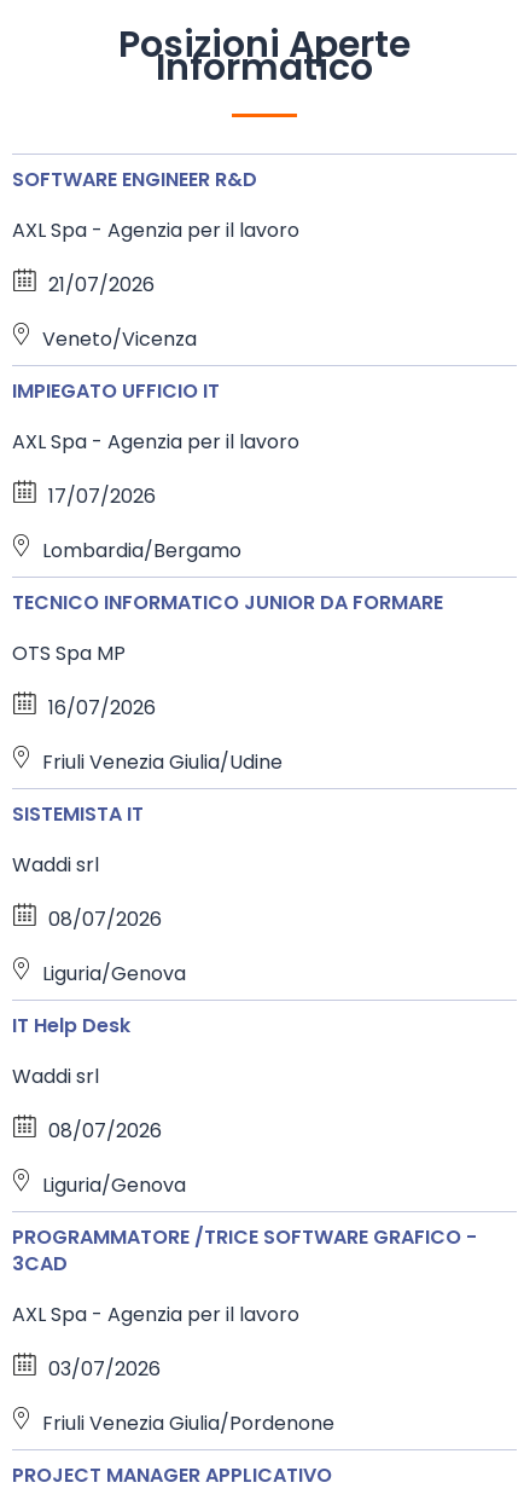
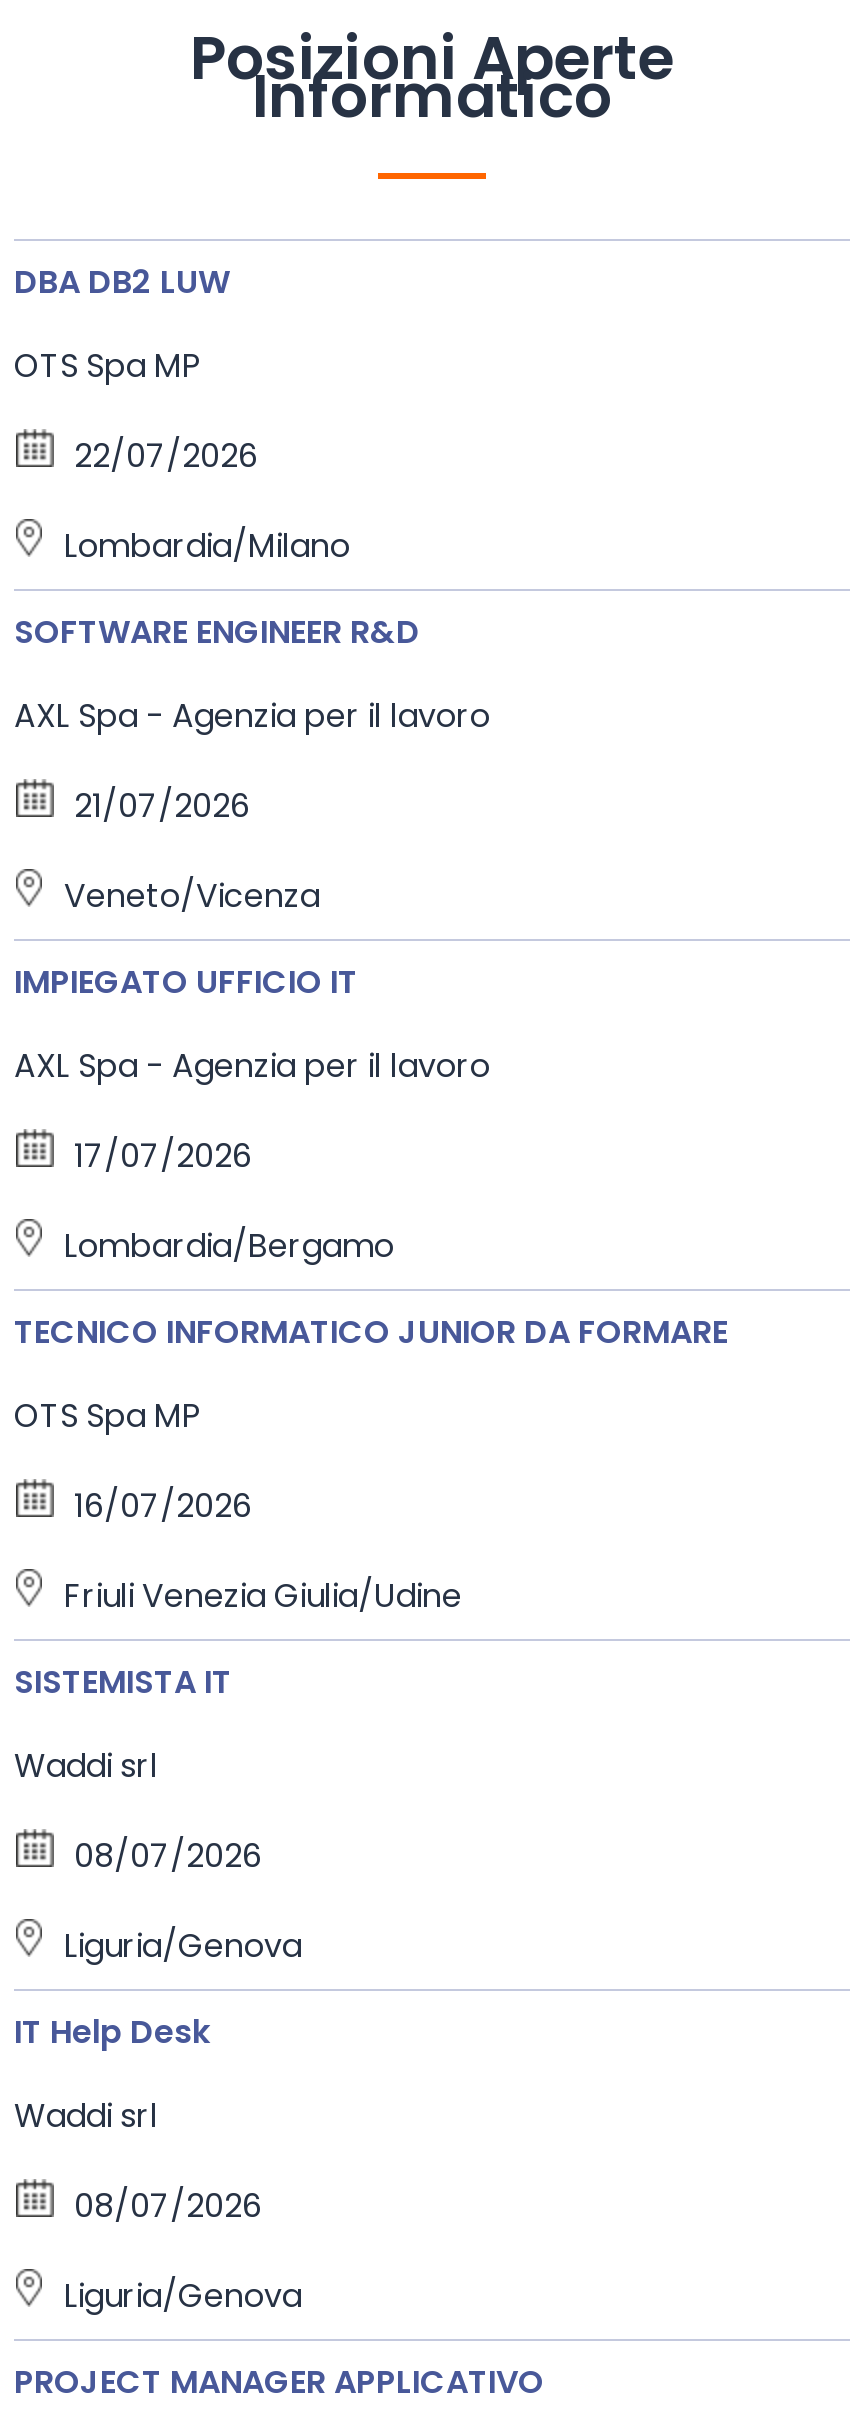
none -> [14,259,350,569] DBA DB2 LUW | OTS Spa MP | 22/07/2026 | Lombardia/Milano
moved [12,166,443,1199] -> [14,609,728,2319]: SOFTWARE ENGINEER R&D | AXL Spa - Agenzia per il lavoro | 21/07/2026 | ... | 08/07/2026 | Liguria/Genova
[12,1223,477,1437] PROGRAMMATORE /TRICE SOFTWARE GRAFICO - | 3CAD | AXL Spa - Agenzia per il lavoro | 03/07/2026 | Friuli Venezia Giulia/Pordenone -> none

